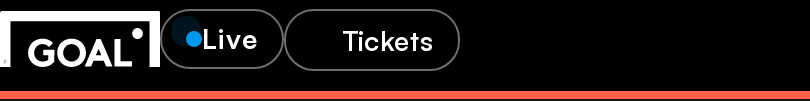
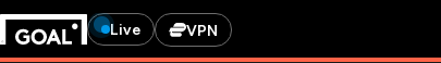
[342,22,434,56] Tickets -> [186,20,218,39] VPN

